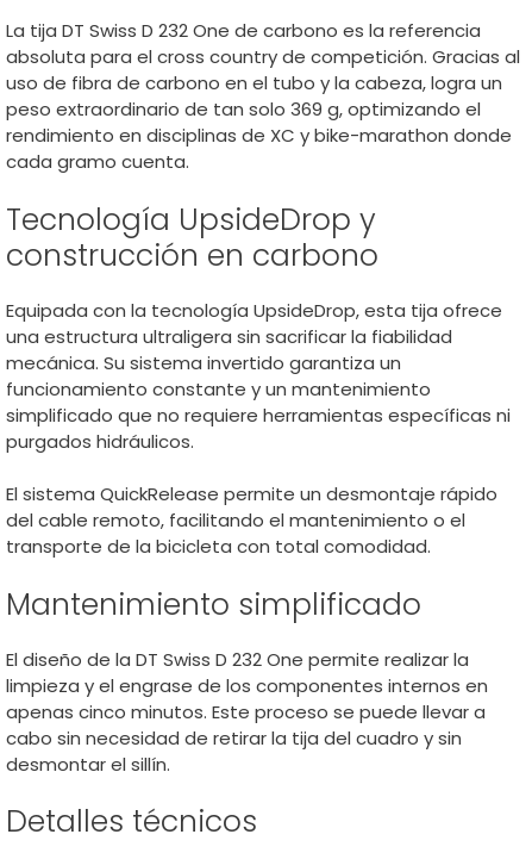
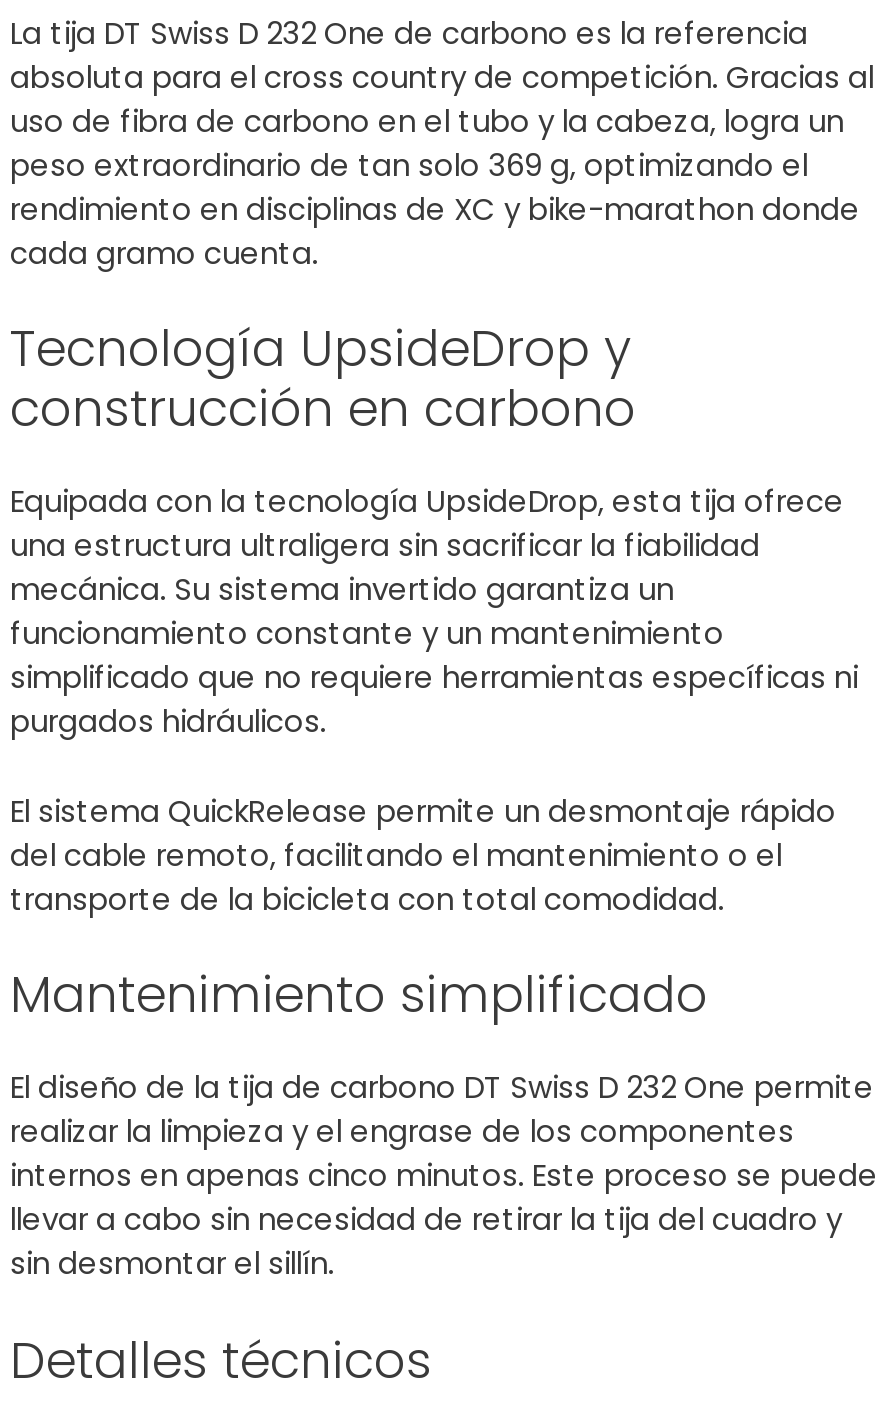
[6,646,488,776] El diseño de la DT Swiss D 232 One permite realizar la | limpieza y el engrase de los componentes internos en | apenas cinco minutos. Este proceso se puede llevar a | cabo sin necesidad de retirar la tija del cuadro y sin | desmontar el sillín. -> [10,1066,878,1284] El diseño de la tija de carbono DT Swiss D 232 One permite | realizar la limpieza y el engrase de los componentes | internos en apenas cinco minutos. Este proceso se puede | llevar a cabo sin necesidad de retirar la tija del cuadro y | sin desmontar el sillín.

